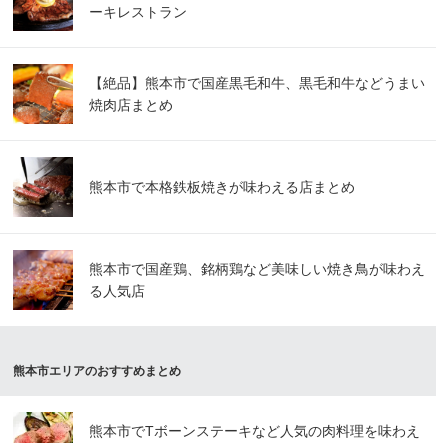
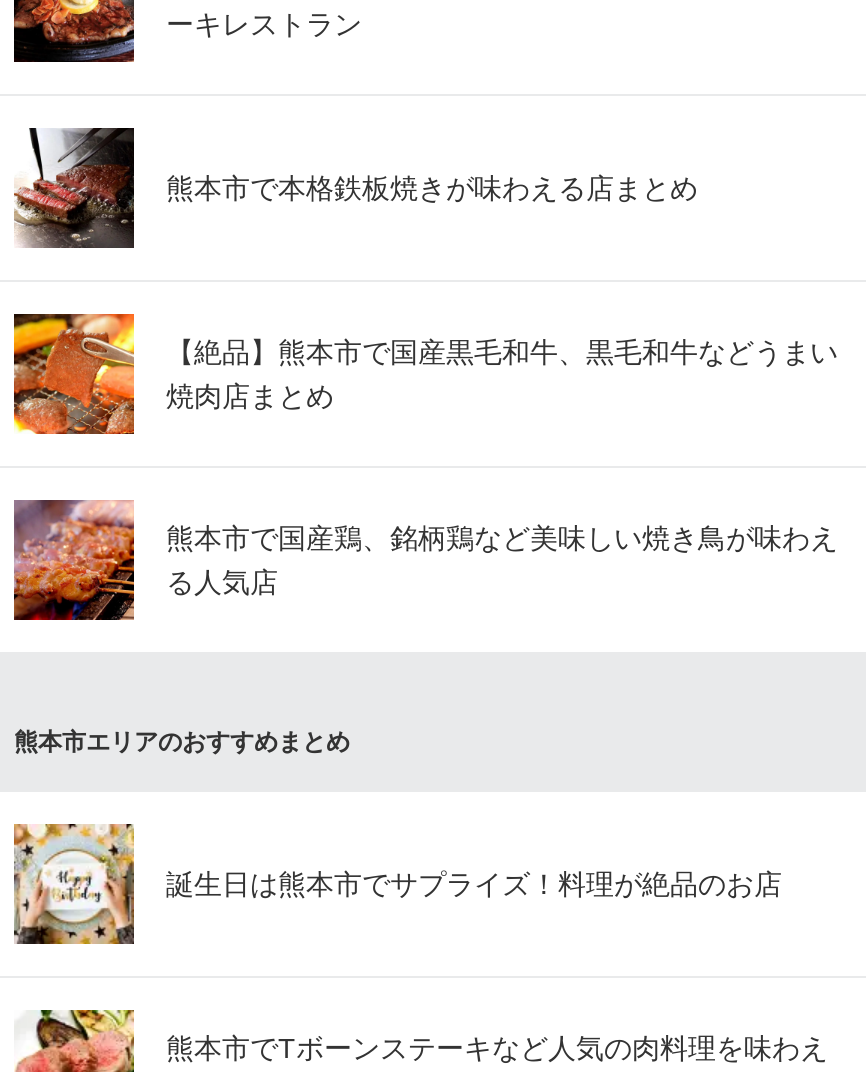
moved [13,156,355,218] -> [14,126,698,250]: [image] | 熊本市で本格鉄板焼きが味わえる店まとめ
none -> [12,822,782,946] [image] | 誕生日は熊本市でサプライズ！料理が絶品のお店

